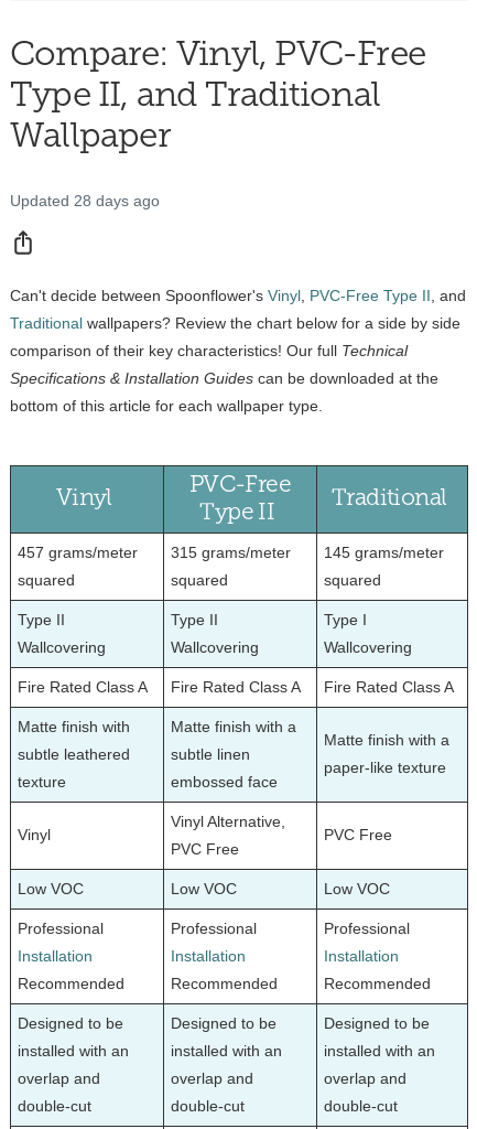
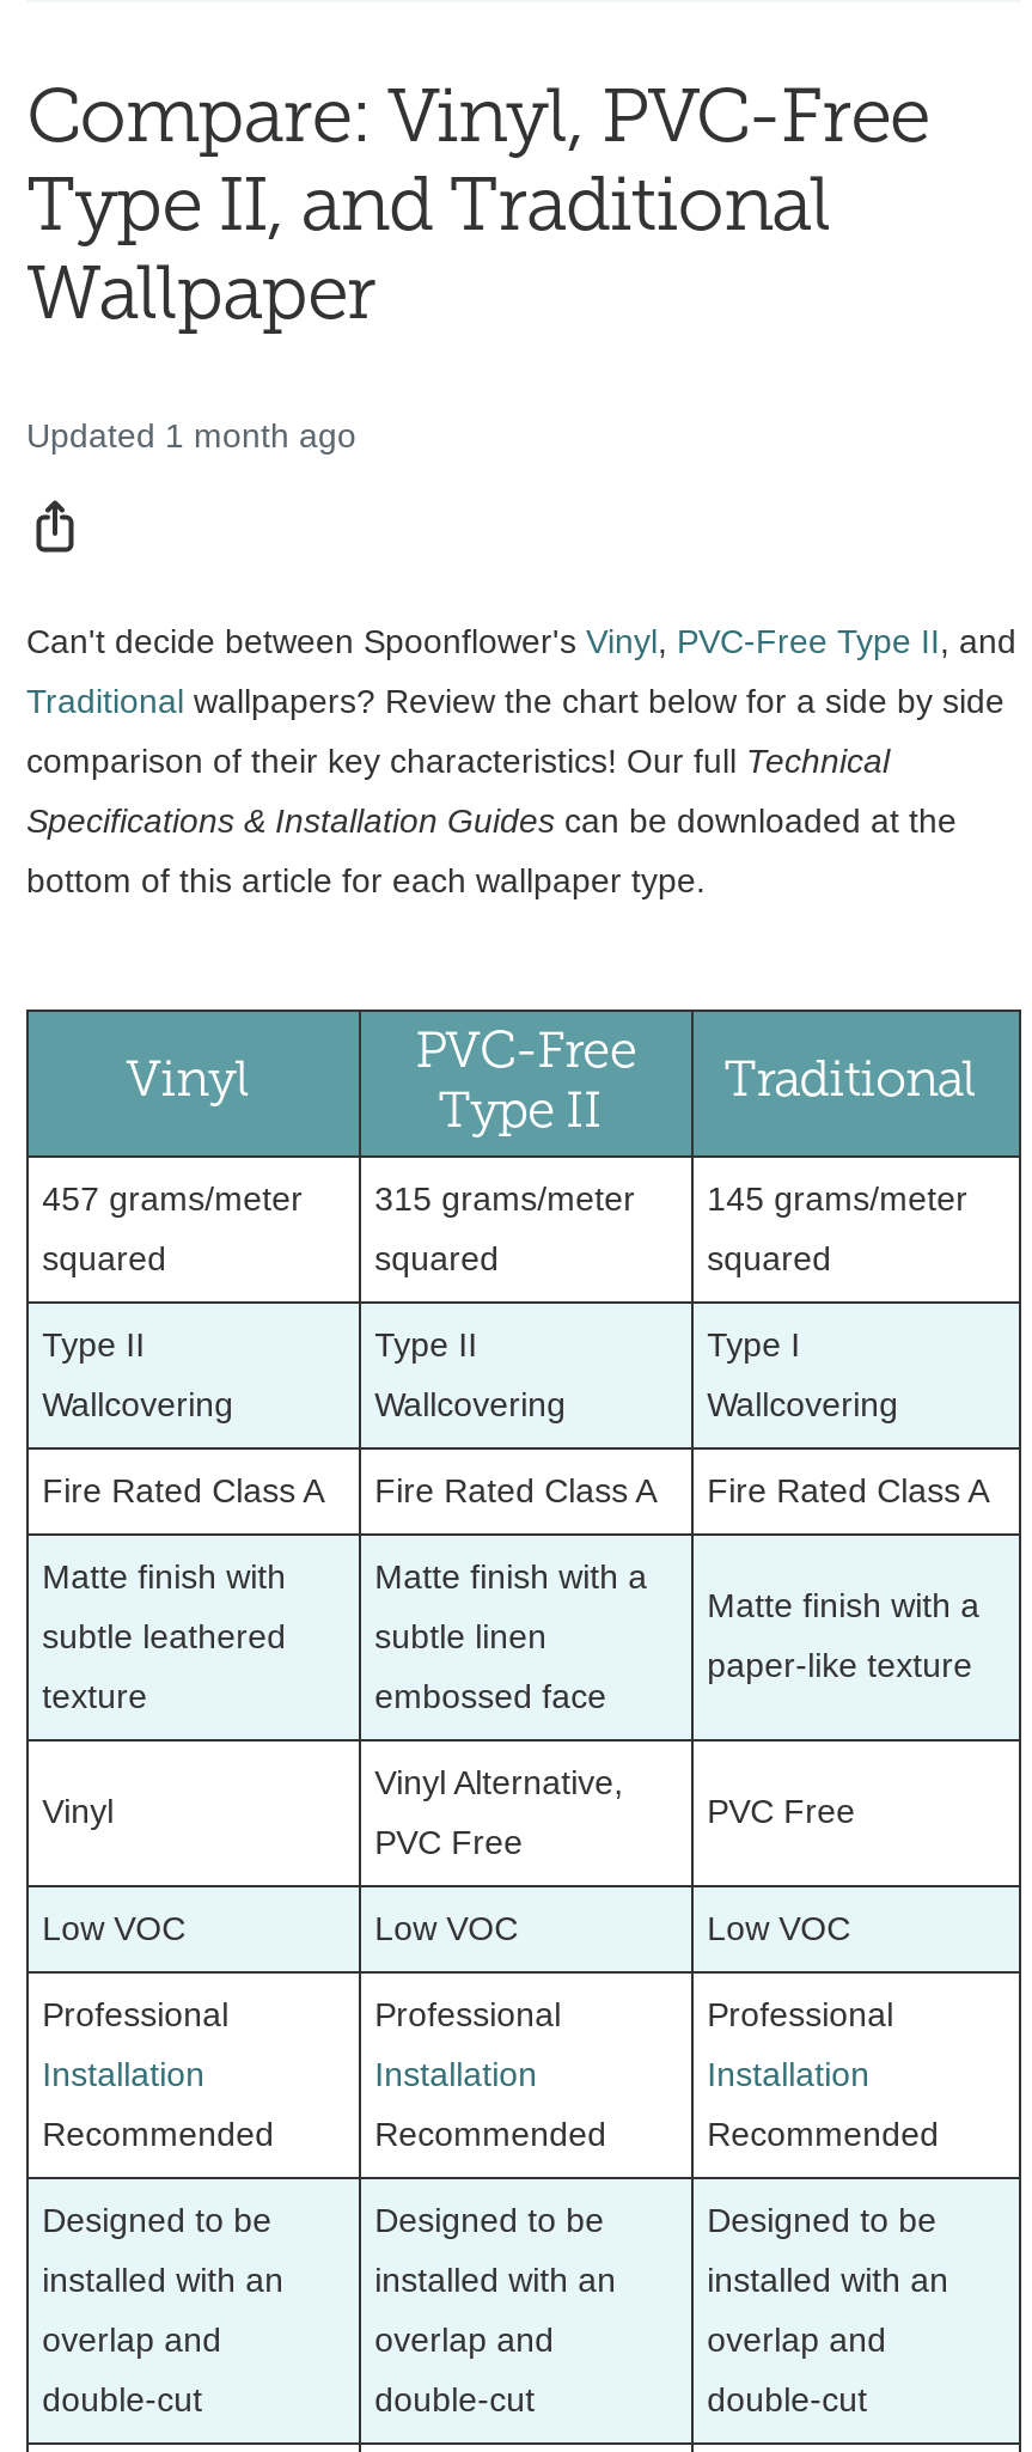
[10,192,160,209] Updated 28 days ago -> [26,416,356,455] Updated 1 month ago

